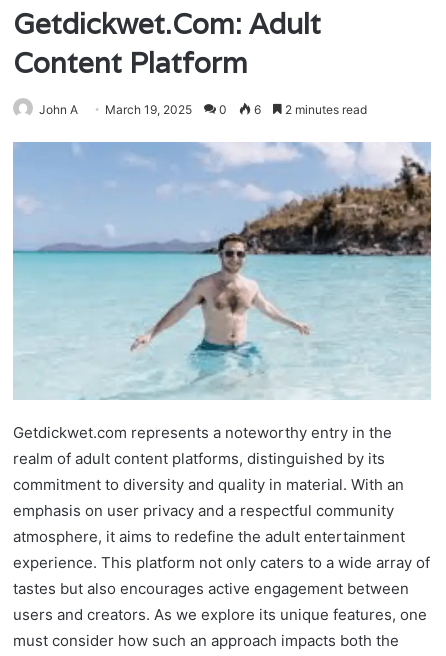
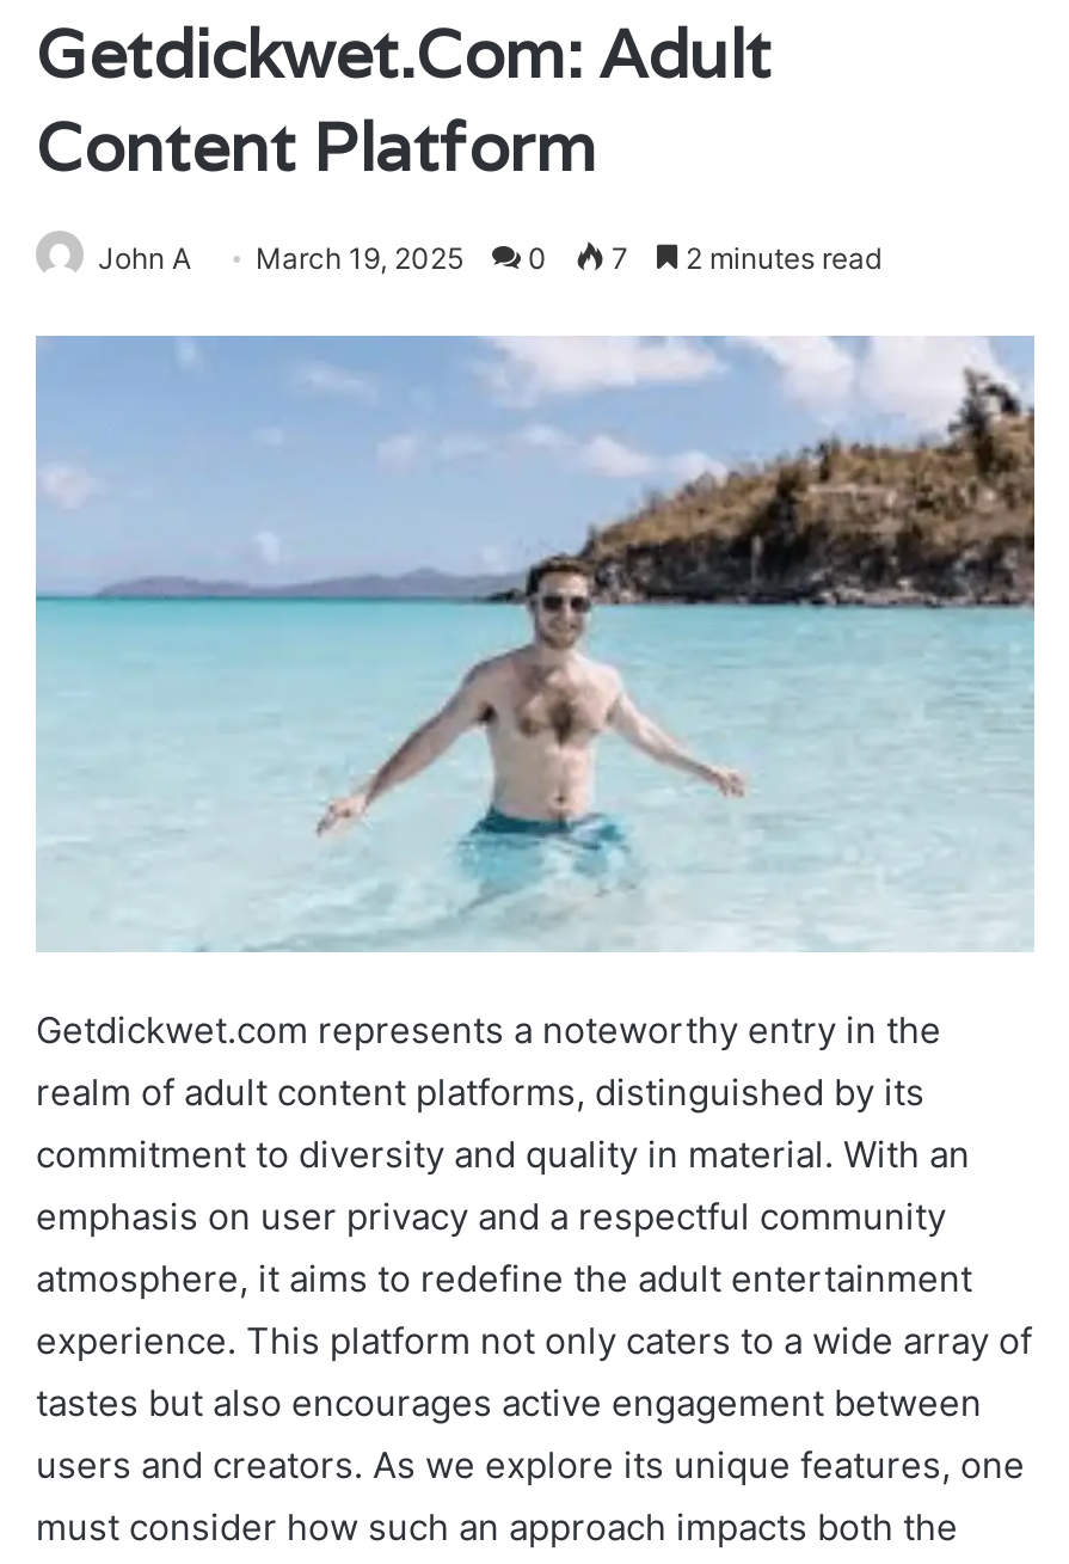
[39,102,367,117] John A March 19, 2025 0 6 2 minutes read -> [98,240,881,276] John A March 19, 2025 0 7 2 minutes read

